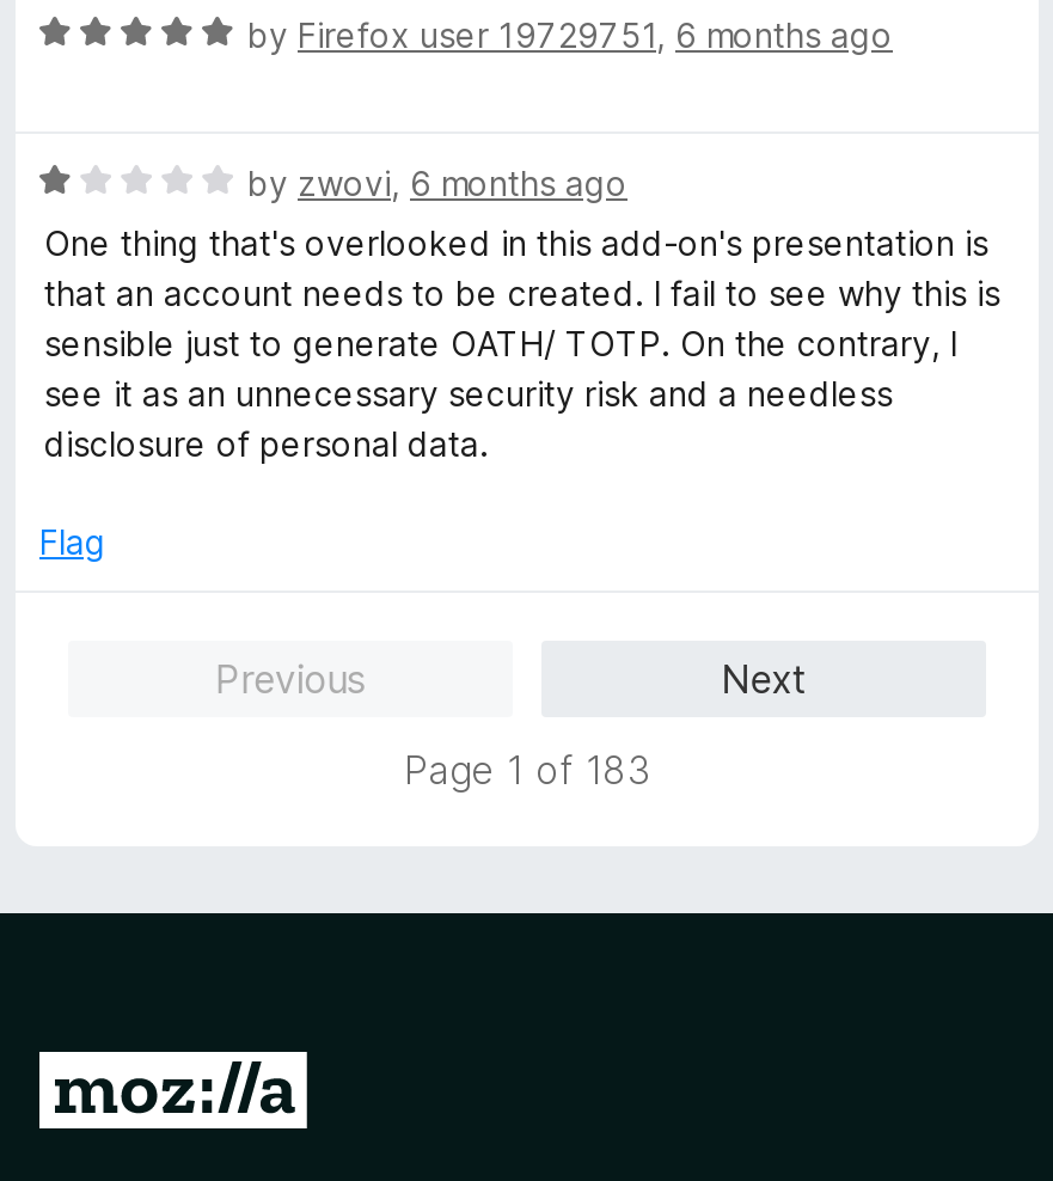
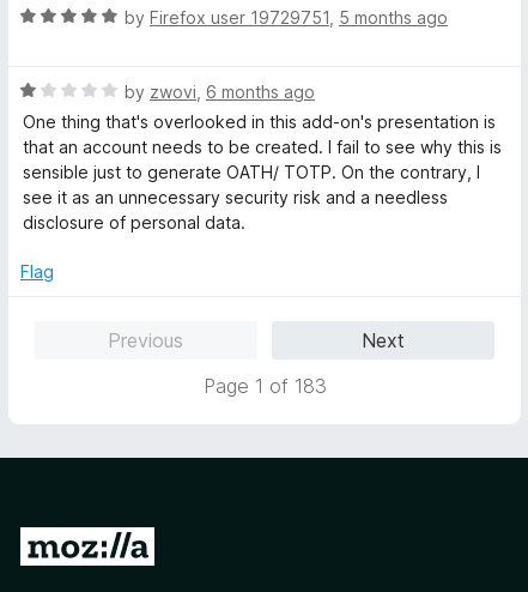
[247,14,893,55] by Firefox user 19729751, 6 months ago -> [125,7,448,28] by Firefox user 19729751, 5 months ago

